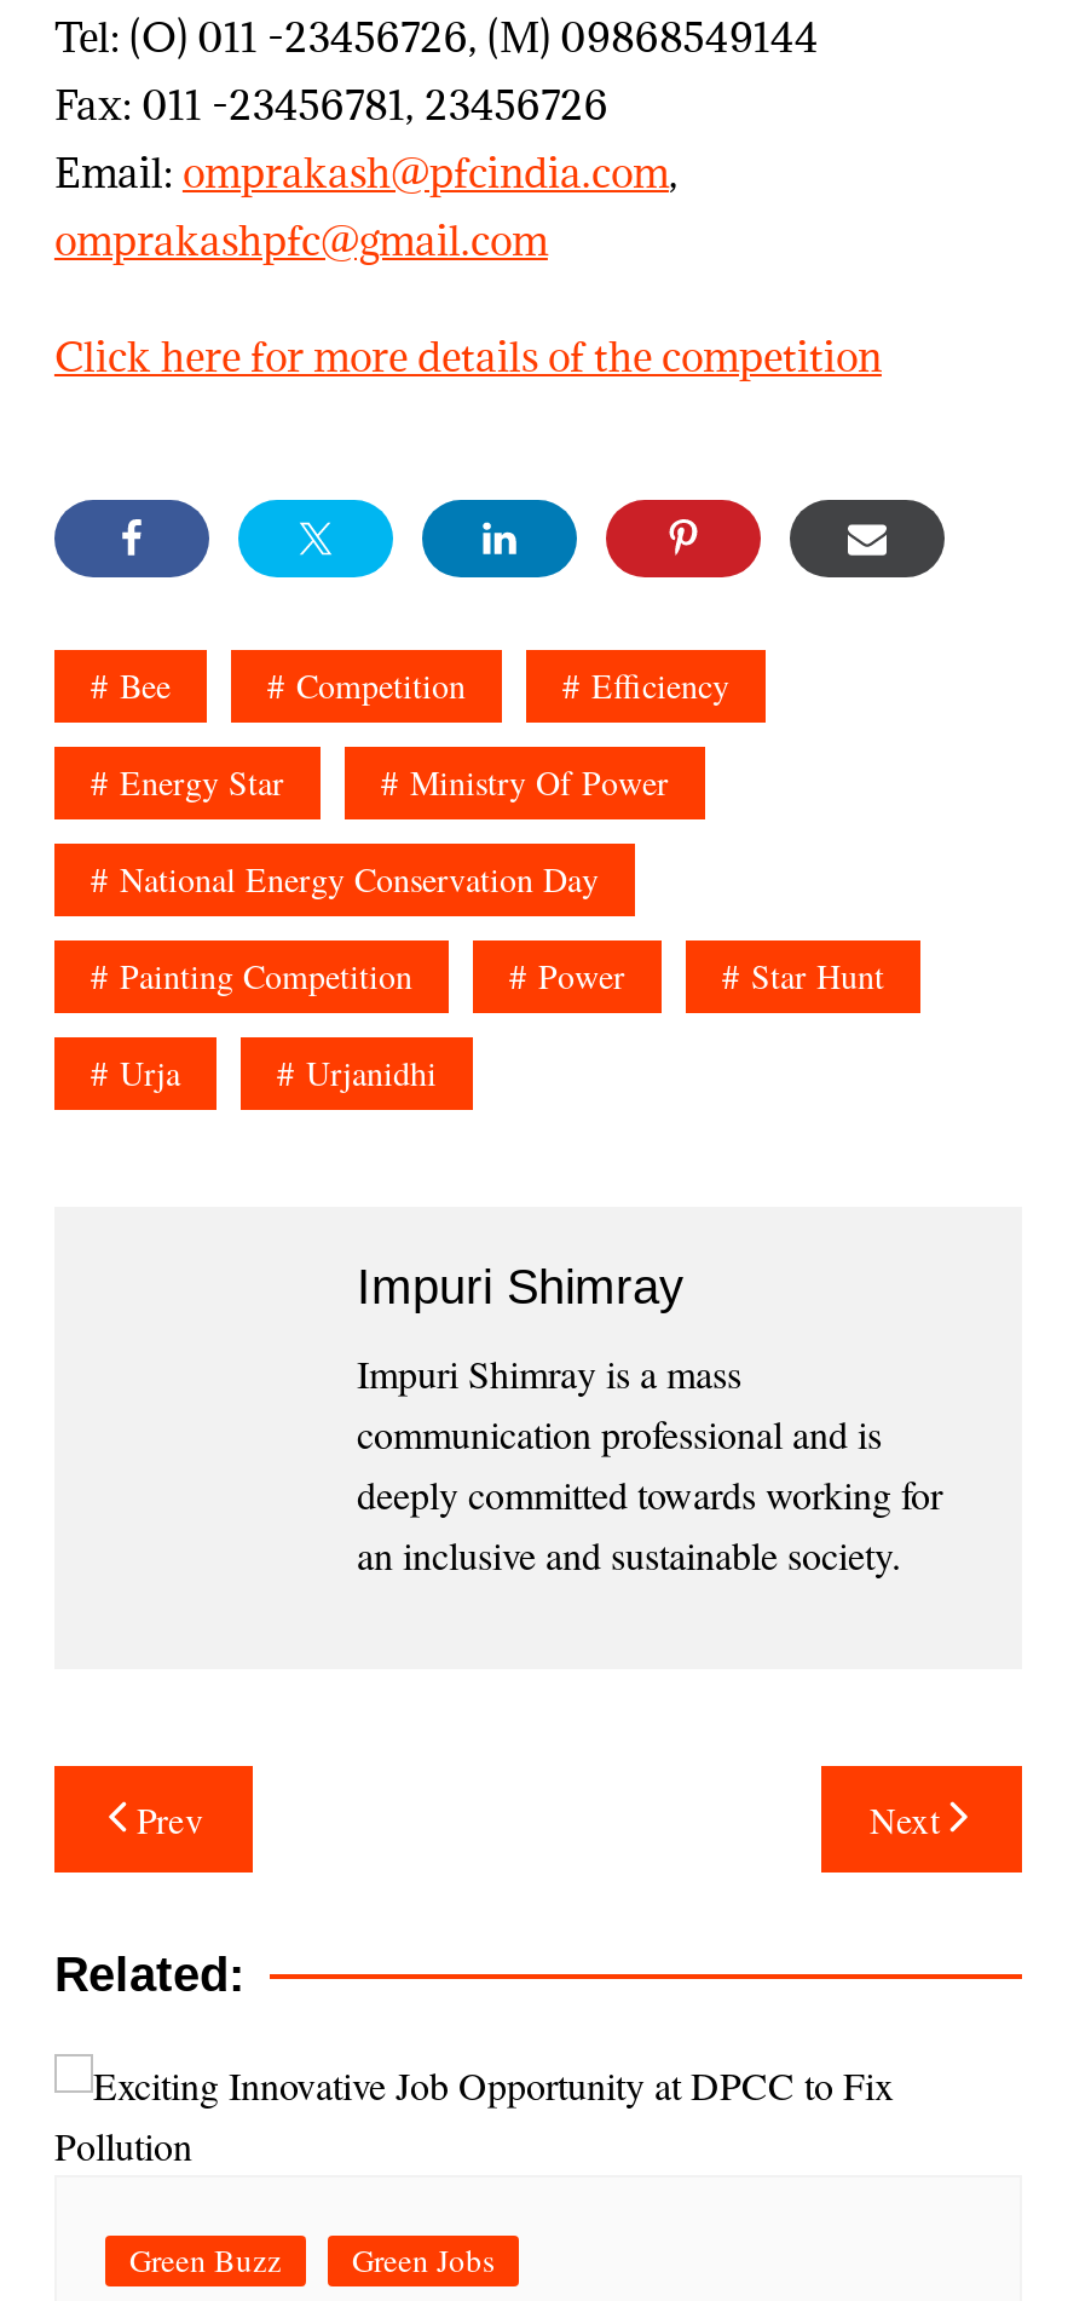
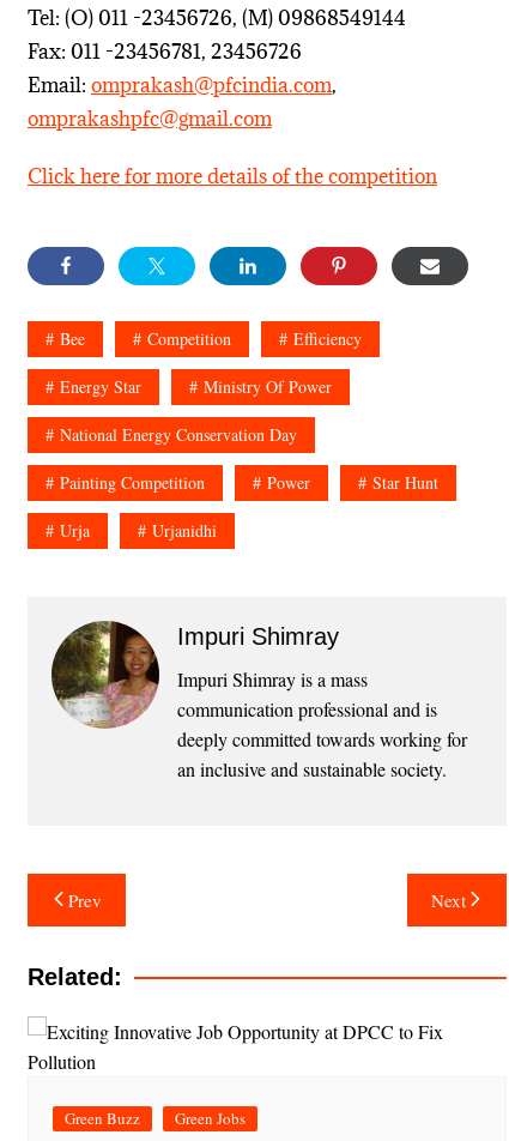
none -> [50,620,160,730] [image]

